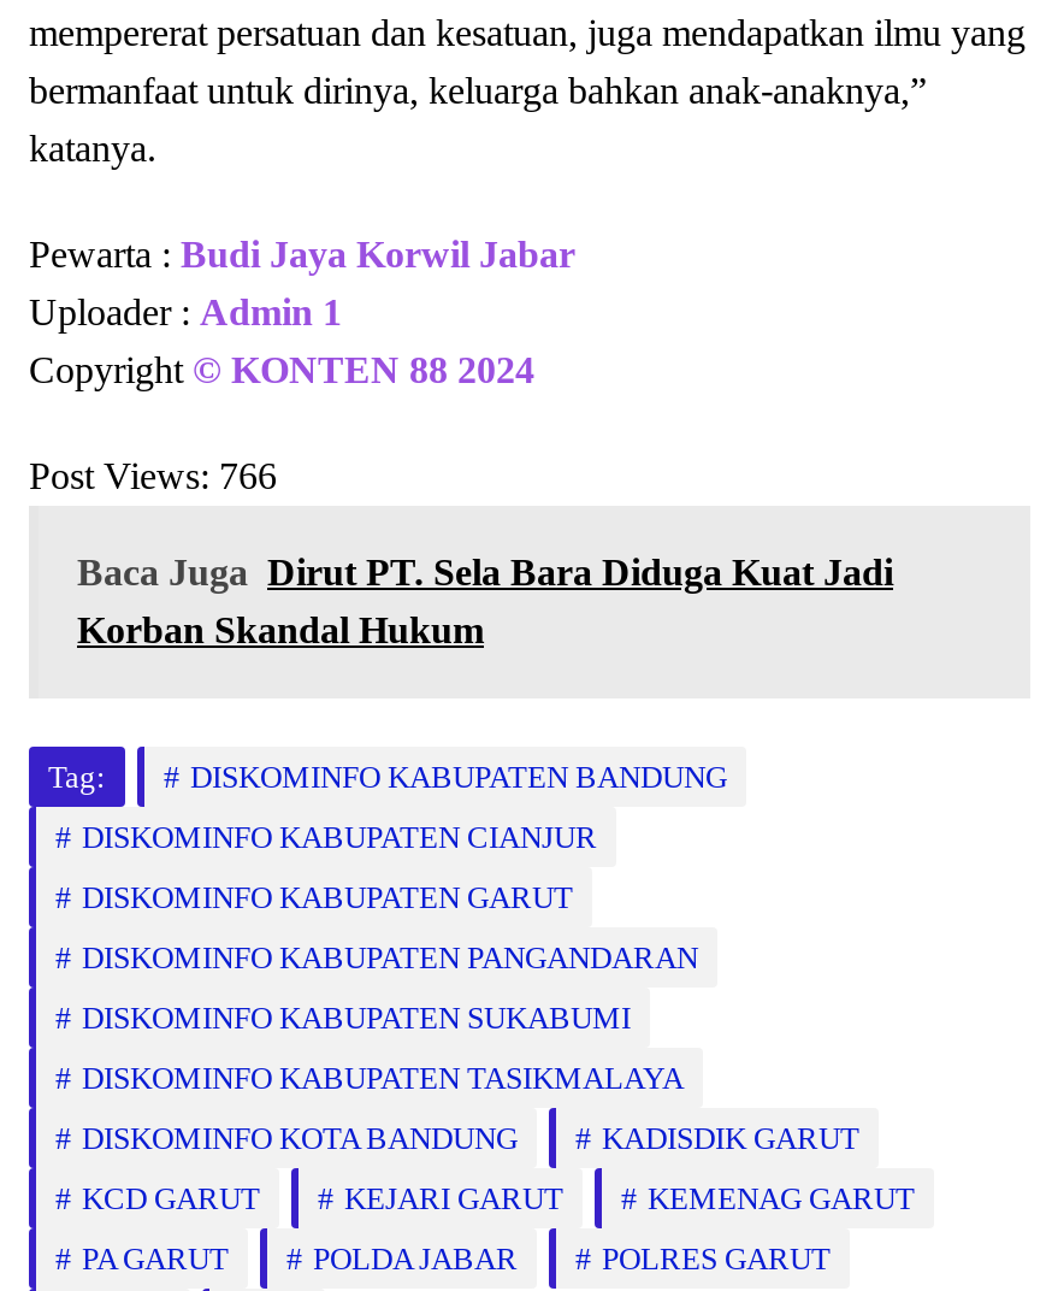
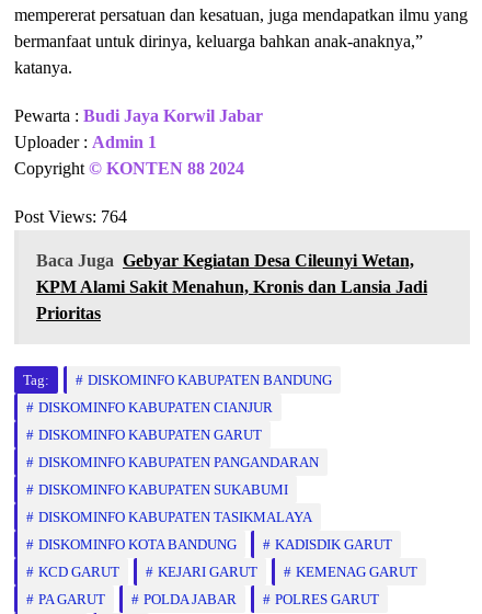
[29,455,277,496] Post Views: 766 -> [14,207,127,226] Post Views: 764
[77,552,893,650] Baca Juga Dirut PT. Sela Bara Diduga Kuat Jadi | Korban Skandal Hukum -> [36,251,427,322] Baca Juga Gebyar Kegiatan Desa Cileunyi Wetan, | KPM Alami Sakit Menahun, Kronis dan Lansia Jadi | Prioritas

